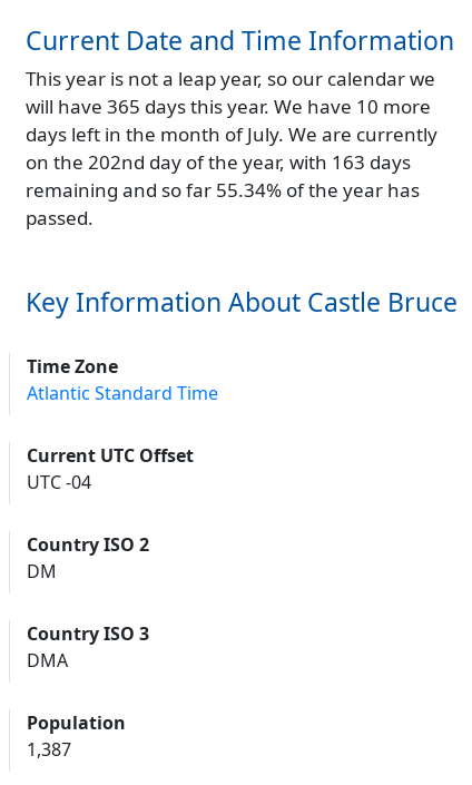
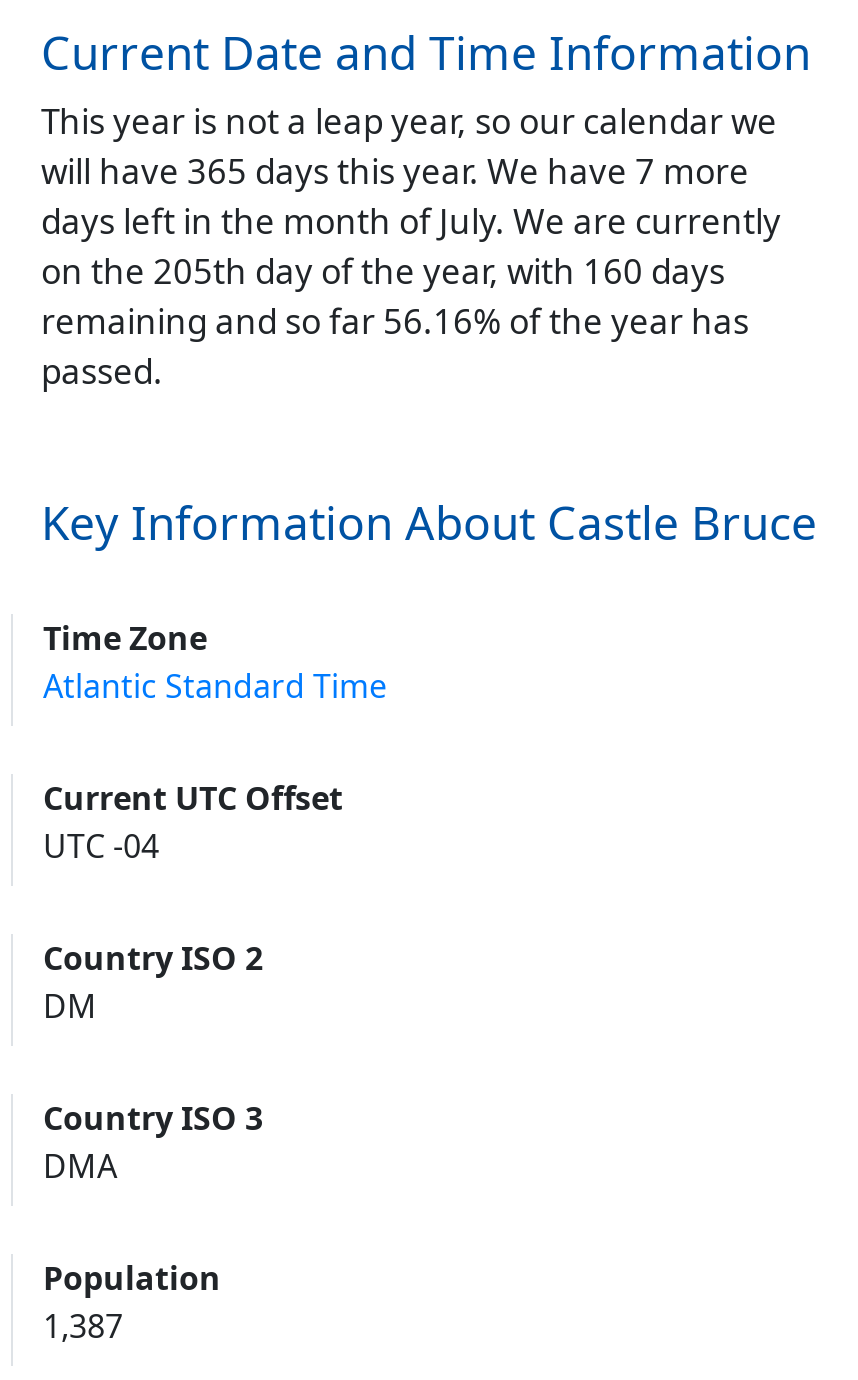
[26,94,431,119] will have 365 days this year. We have 10 more -> [41,148,749,194] will have 365 days this year. We have 7 more
[26,149,411,175] on the 202nd day of the year, with 163 days -> [41,248,725,294] on the 205th day of the year, with 160 days
[26,177,420,203] remaining and so far 55.34% of the year has -> [41,298,749,344] remaining and so far 56.16% of the year has

